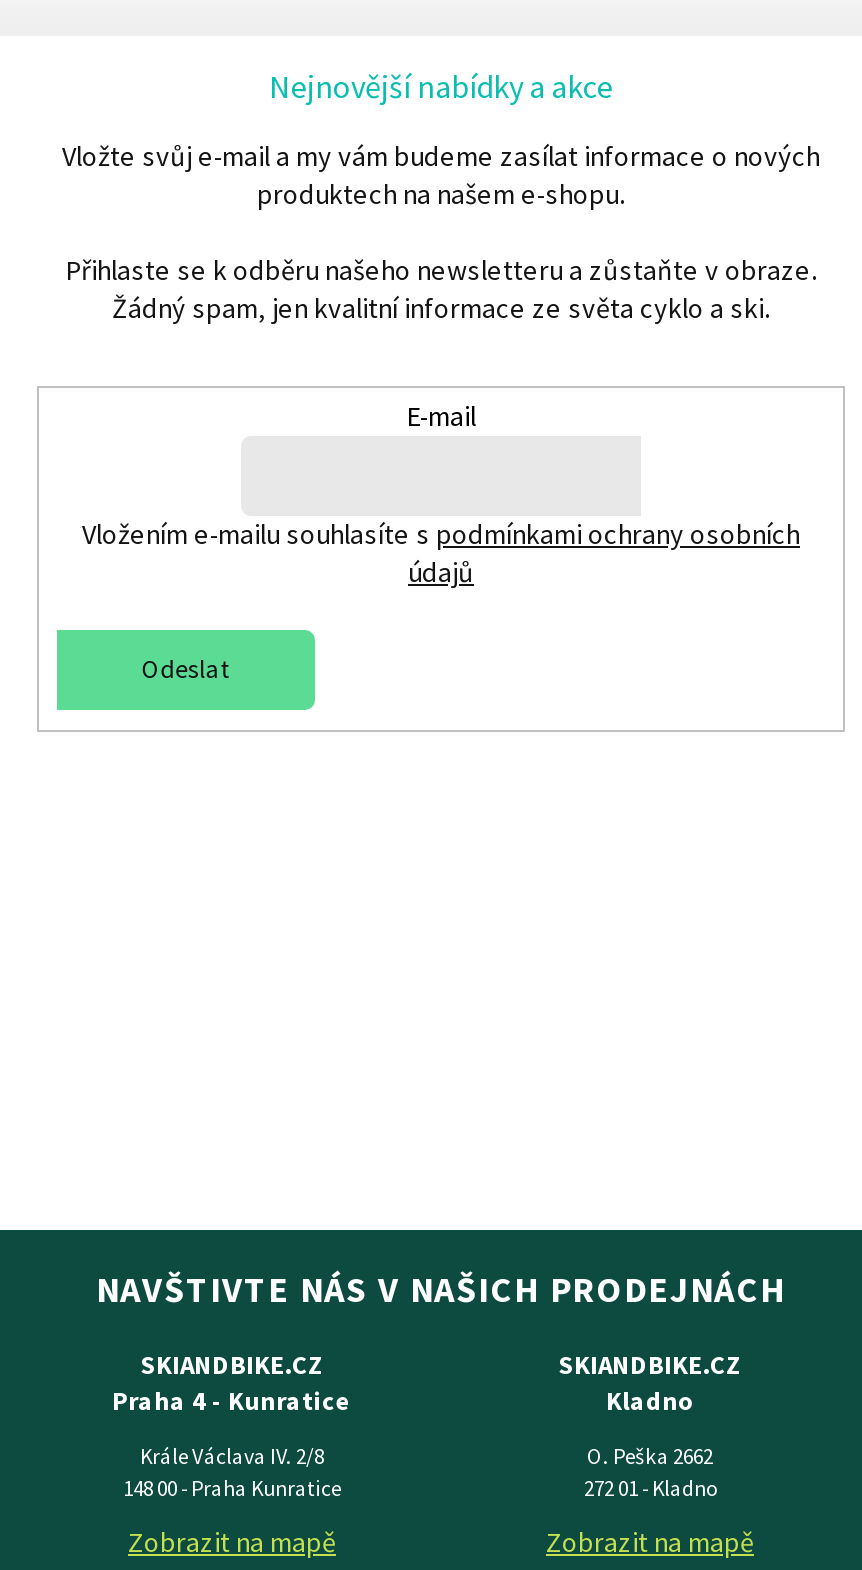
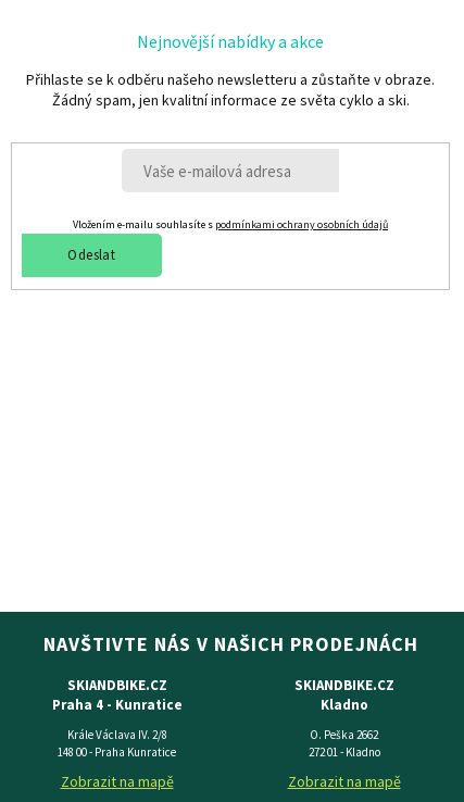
[62,138,820,212] Vložte svůj e-mail a my vám budeme zasílat informace o nových | produktech na našem e-shopu. -> none
[82,398,800,590] E-mail | Vložením e-mailu souhlasíte s podmínkami ochrany osobních | údajů -> [73,218,388,232] Vložením e-mailu souhlasíte s podmínkami ochrany osobních údajů
moved [142,652,229,686] -> [68,246,115,264]: Odeslat

